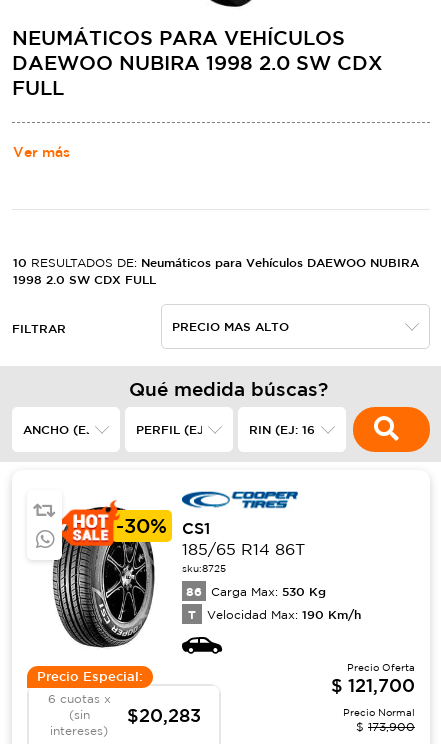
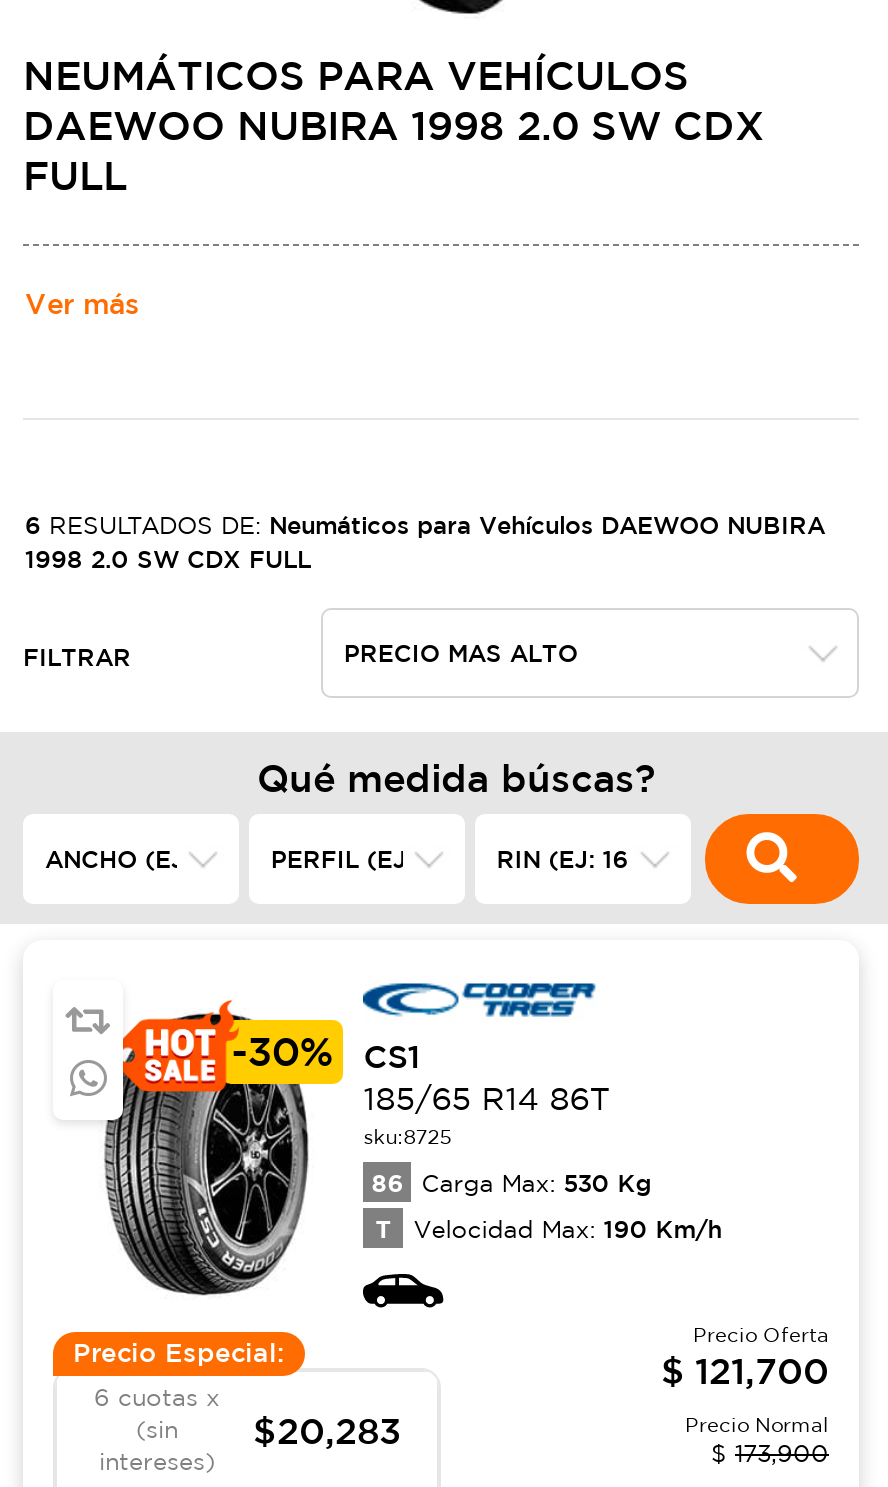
[13,255,419,269] 10 RESULTADOS DE: Neumáticos para Vehículos DAEWOO NUBIRA -> [25,510,825,538] 6 RESULTADOS DE: Neumáticos para Vehículos DAEWOO NUBIRA

